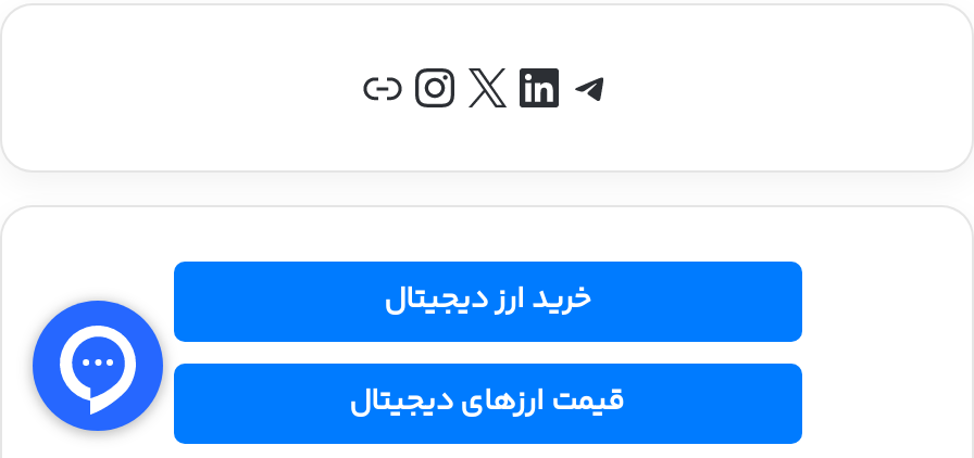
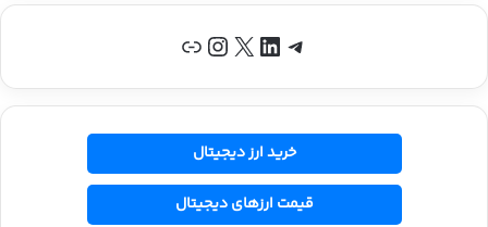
[28,297,167,436] [image] -> none

